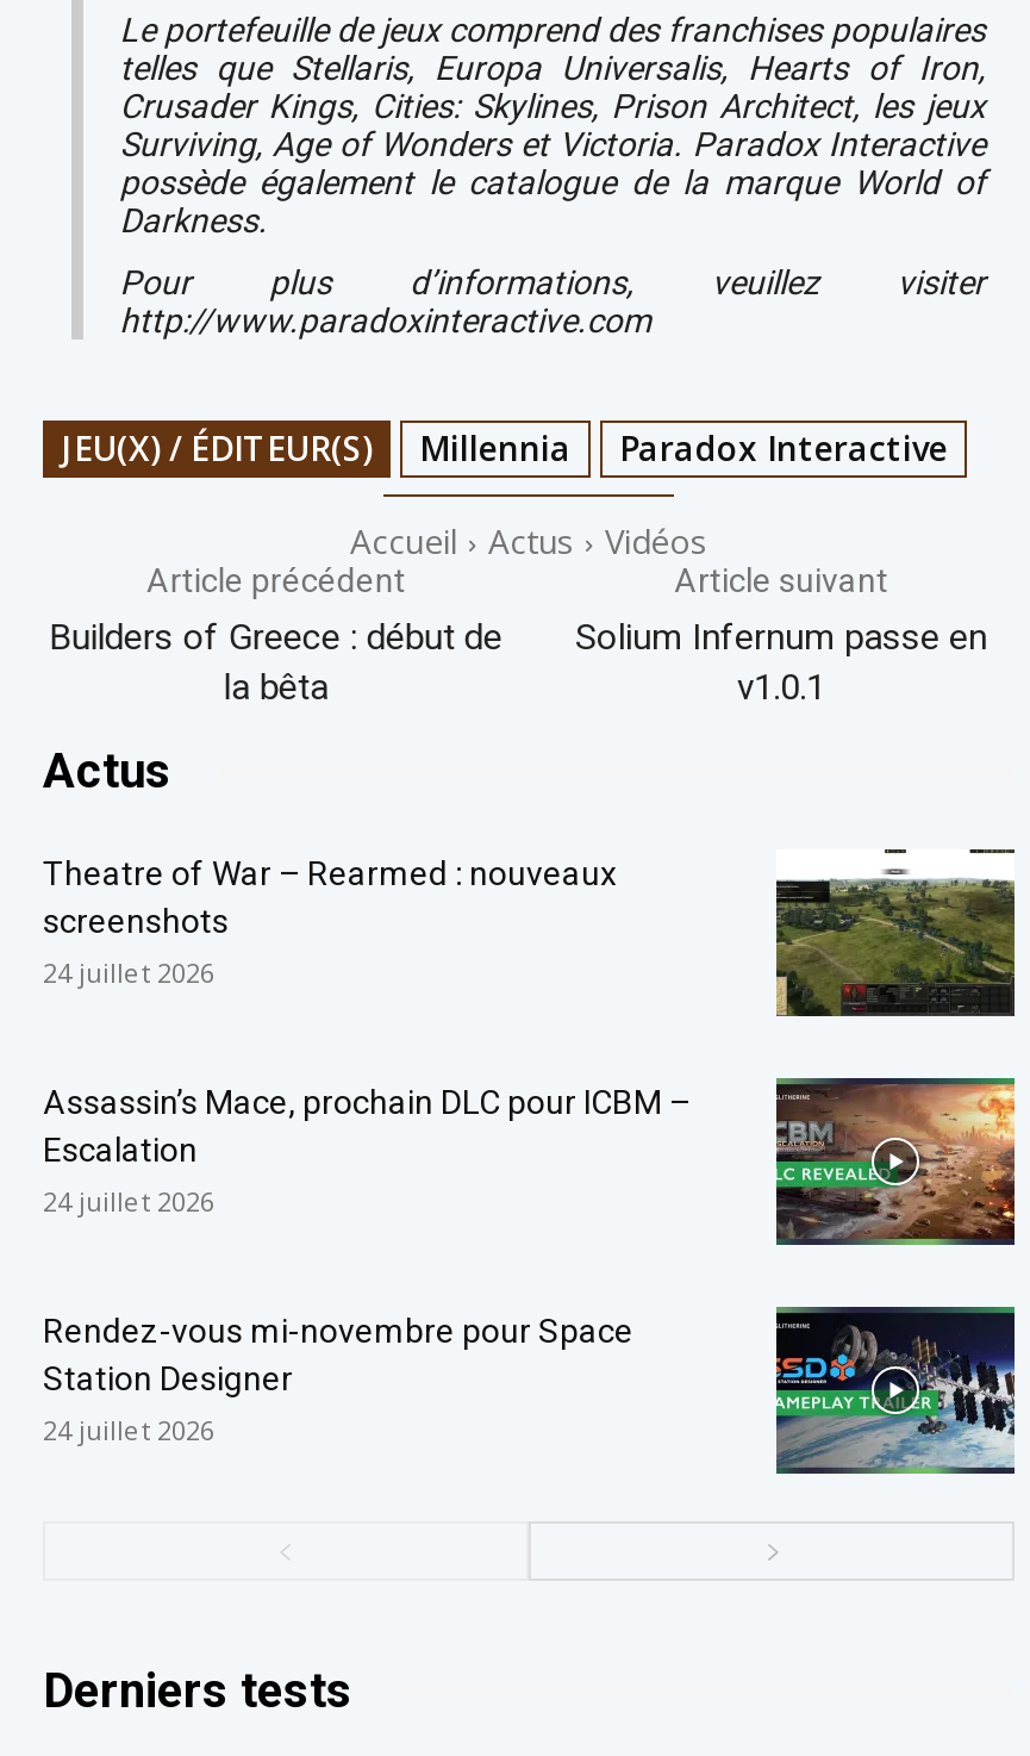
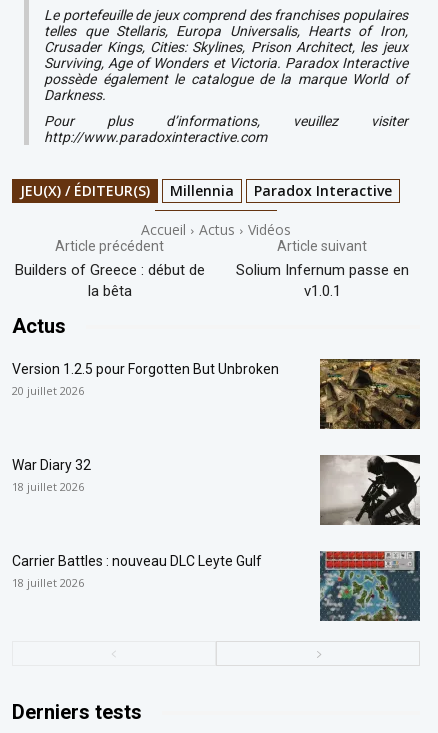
[43,855,617,990] Theatre of War – Rearmed : nouveaux | screenshots | 24 juillet 2026 -> [12,361,279,398] Version 1.2.5 pour Forgotten But Unbroken | 20 juillet 2026
[774,849,1015,1019] [image] -> [319,358,421,430] [image]
[43,1083,691,1219] Assassin’s Mace, prochain DLC pour ICBM – | Escalation | 24 juillet 2026 -> [12,457,91,494] War Diary 32 | 18 juillet 2026
[774,1076,1017,1247] [image] -> [320,454,421,526] [image]
[43,1312,633,1448] Rendez-vous mi-novembre pour Space | Station Designer | 24 juillet 2026 -> [12,553,262,590] Carrier Battles : nouveau DLC Leyte Gulf | 18 juillet 2026
[774,1304,1017,1476] [image] -> [320,550,421,622] [image]

